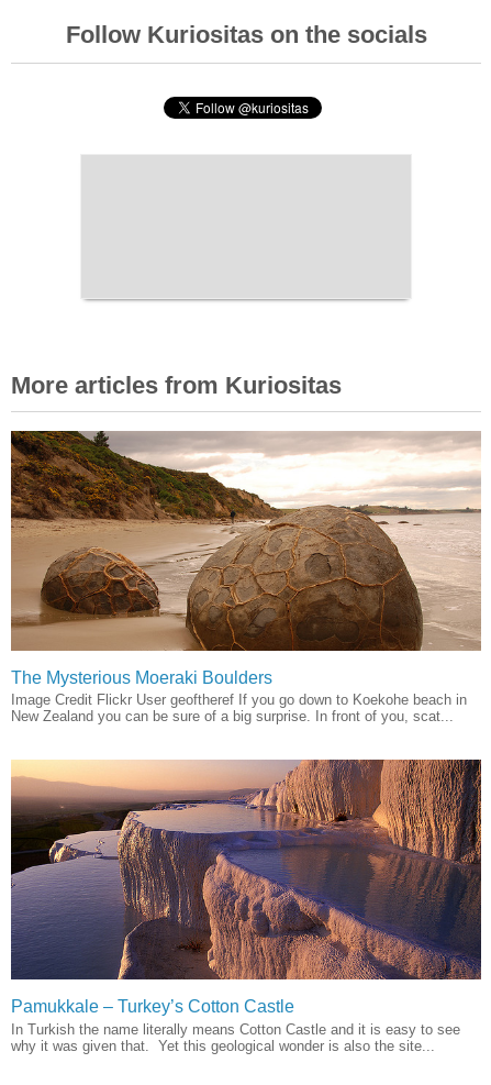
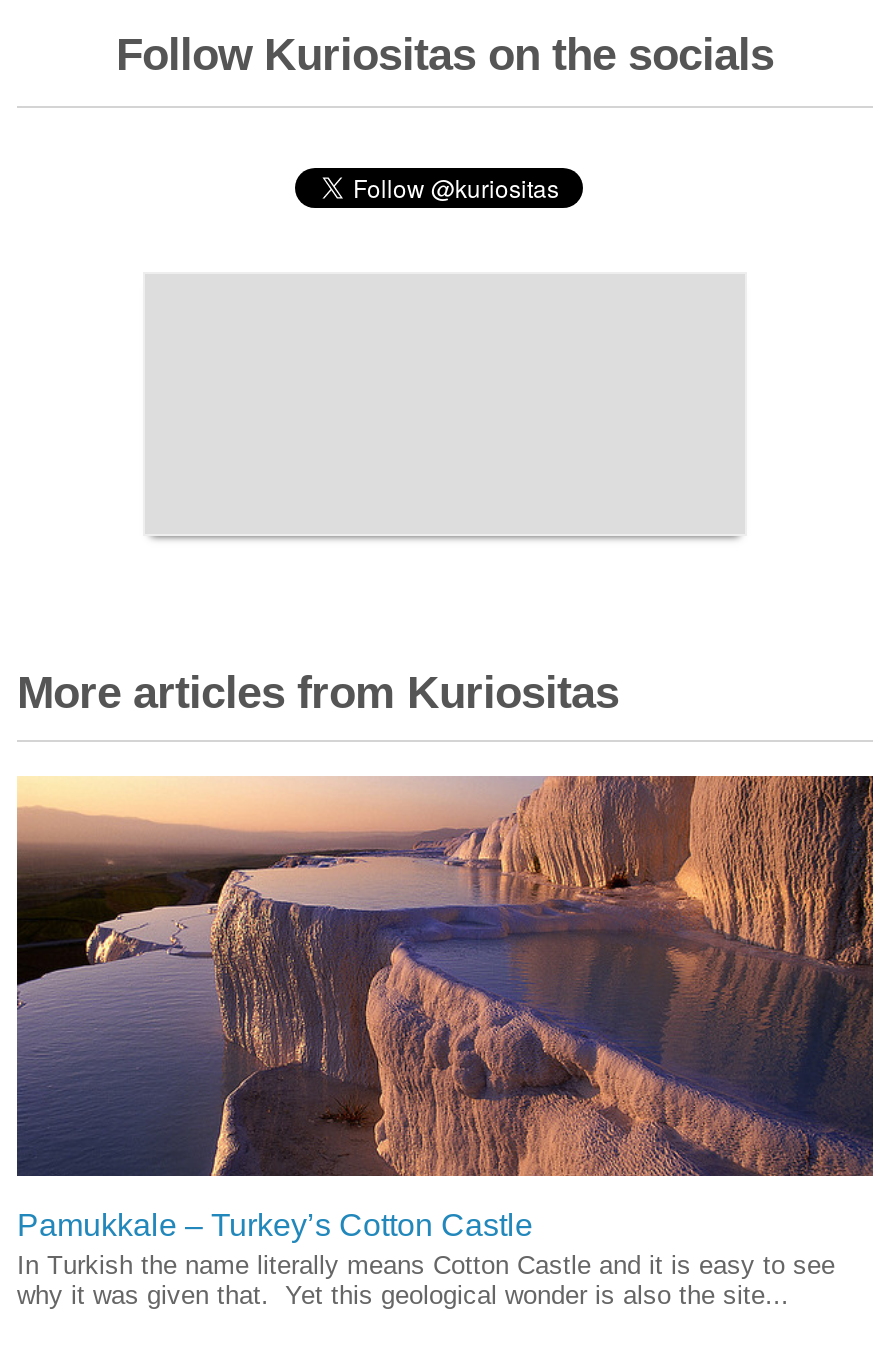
[10,430,481,725] [image] | The Mysterious Moeraki Boulders | Image Credit Flickr User geoftheref If you go down to Koekohe beach in | New Zealand you can be sure of a big surprise. In front of you, scat... -> none

